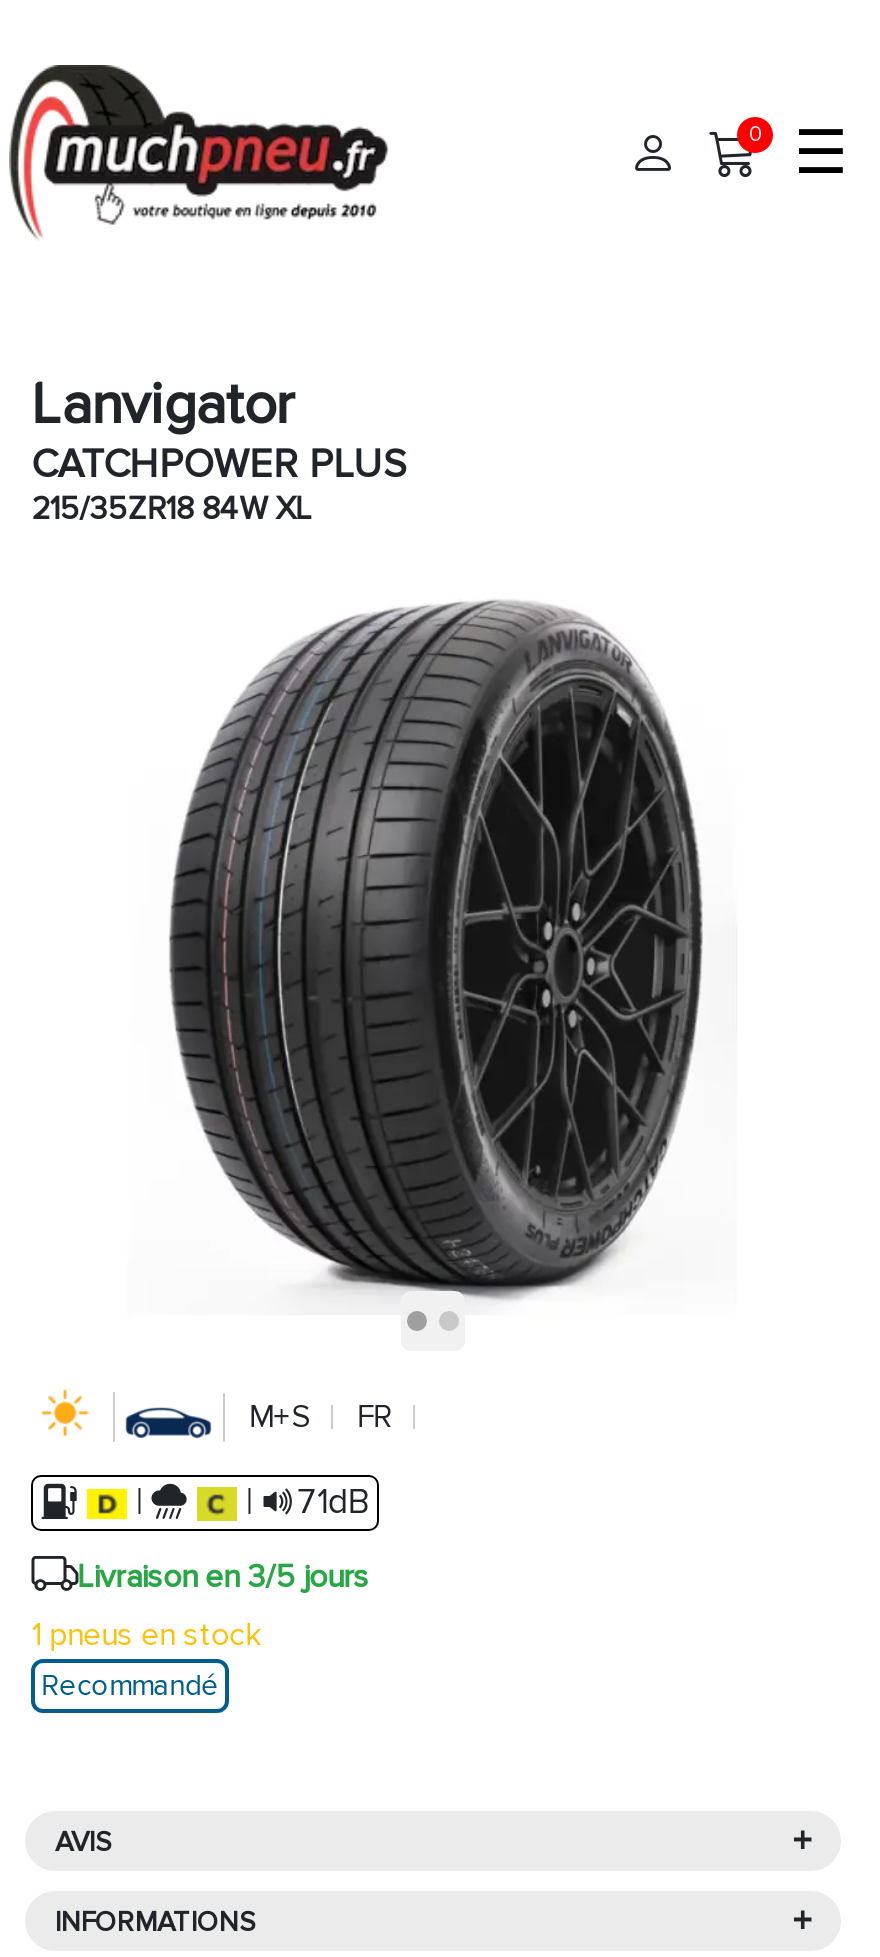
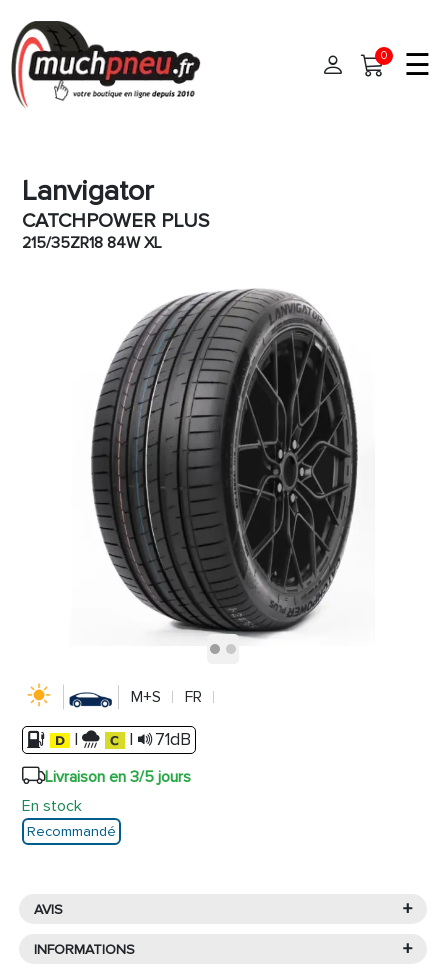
[31,1616,261,1656] 1 pneus en stock -> [22,796,82,816] En stock

